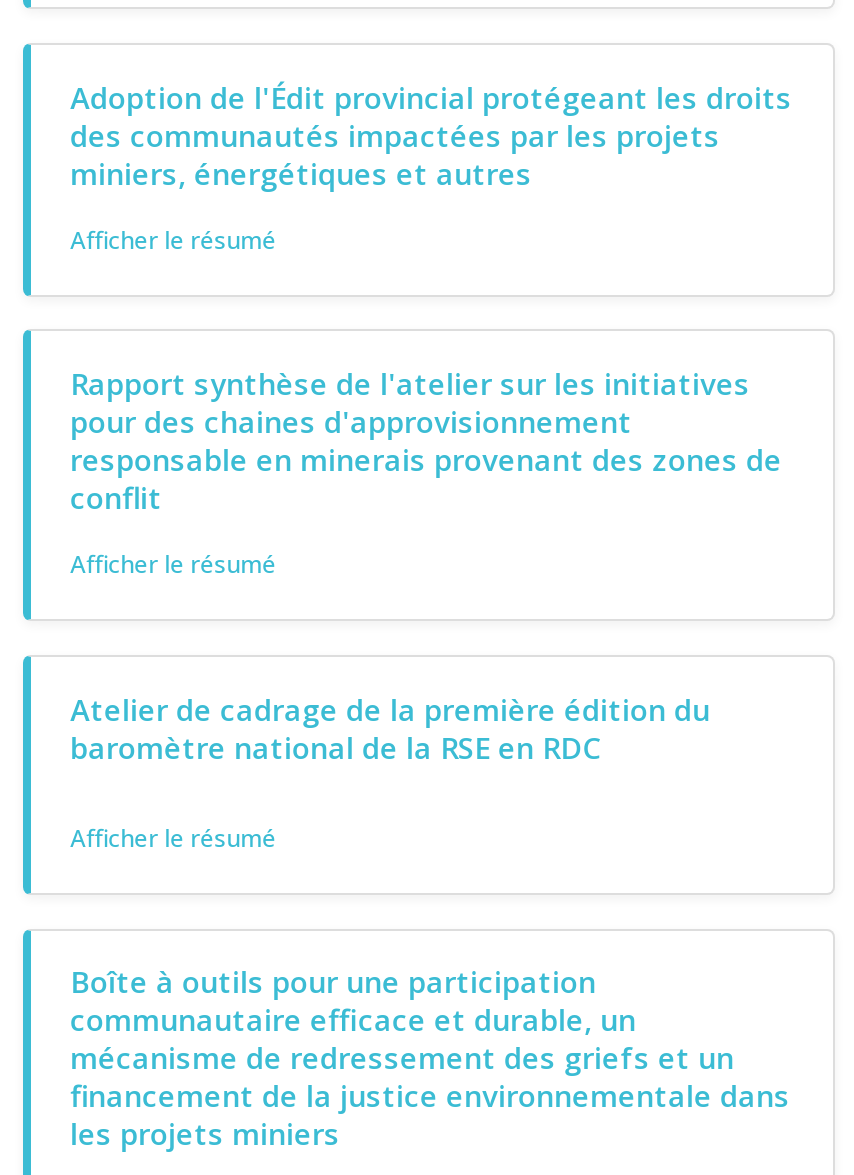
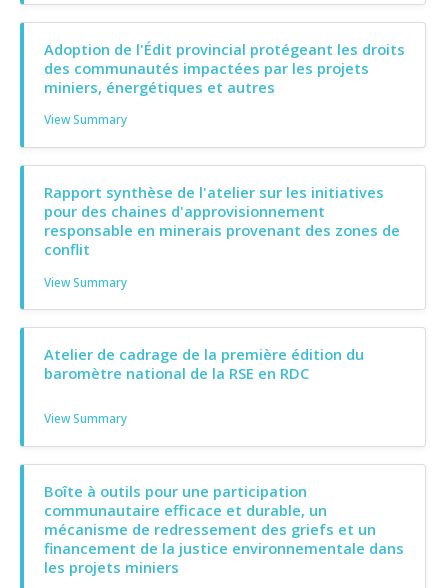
[70,223,276,255] Afficher le résumé -> [44,111,127,127] View Summary
[70,547,276,579] Afficher le résumé -> [44,274,127,290] View Summary
[70,821,276,853] Afficher le résumé -> [44,410,127,426] View Summary

